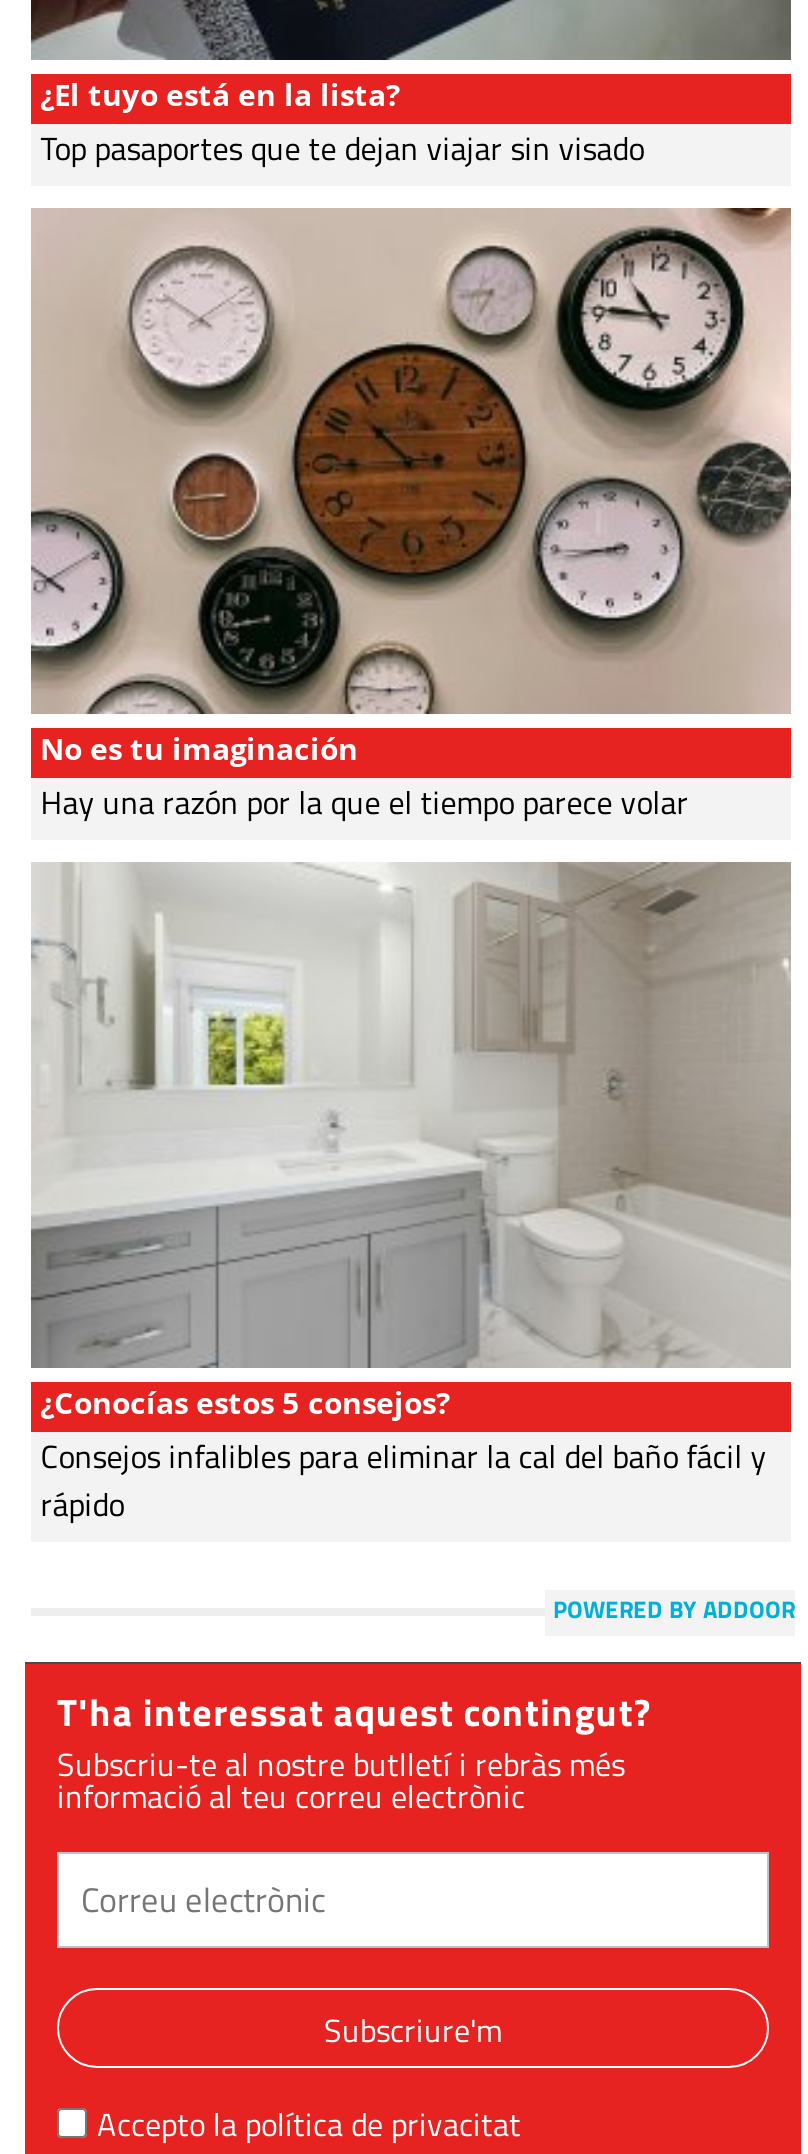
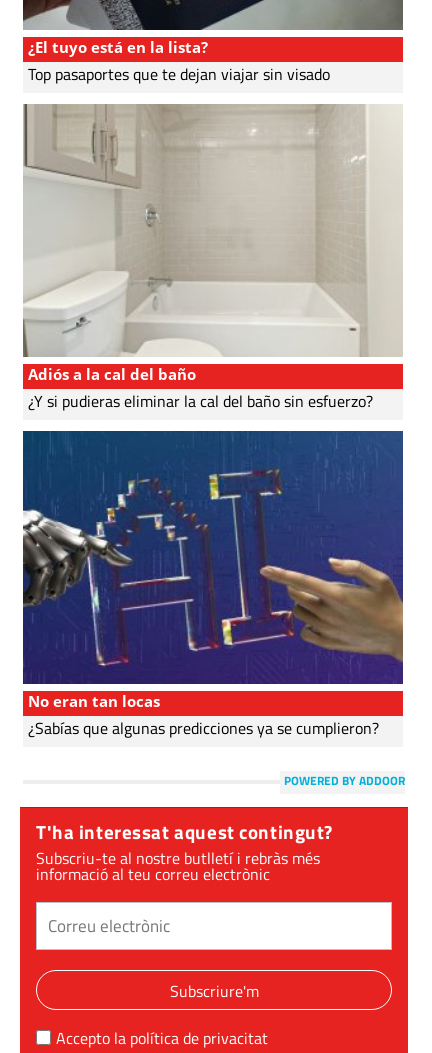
[31,206,793,826] [image] | No es tu imaginación | Hay una razón por la que el tiempo parece volar -> [24,104,401,413] [image] | Adiós a la cal del baño | ¿Y si pudieras eliminar la cal del baño sin esfuerzo?
[31,862,791,1528] [image] | ¿Conocías estos 5 consejos? | Consejos infalibles para eliminar la cal del baño fácil y | rápido -> [22,430,404,740] [image] | No eran tan locas | ¿Sabías que algunas predicciones ya se cumplieron?

